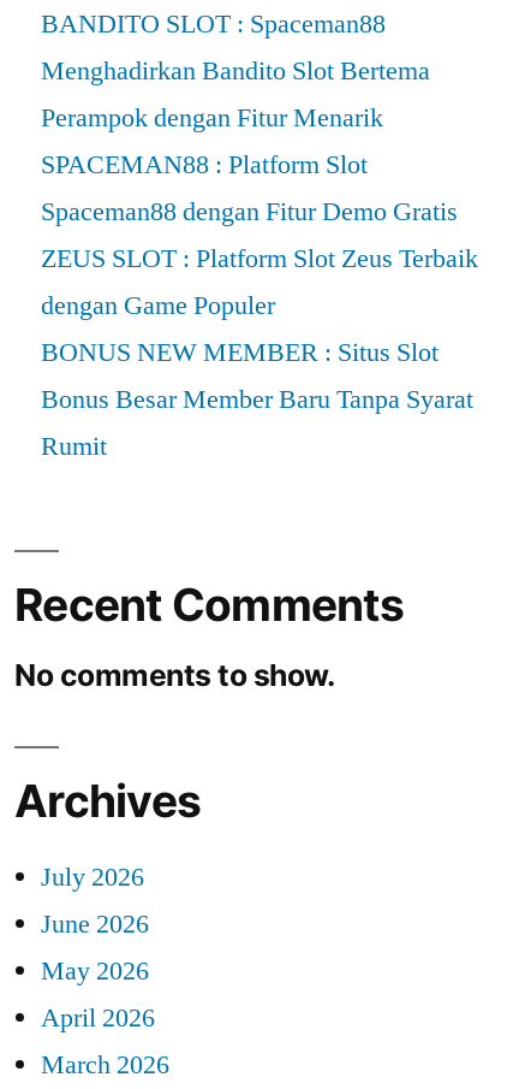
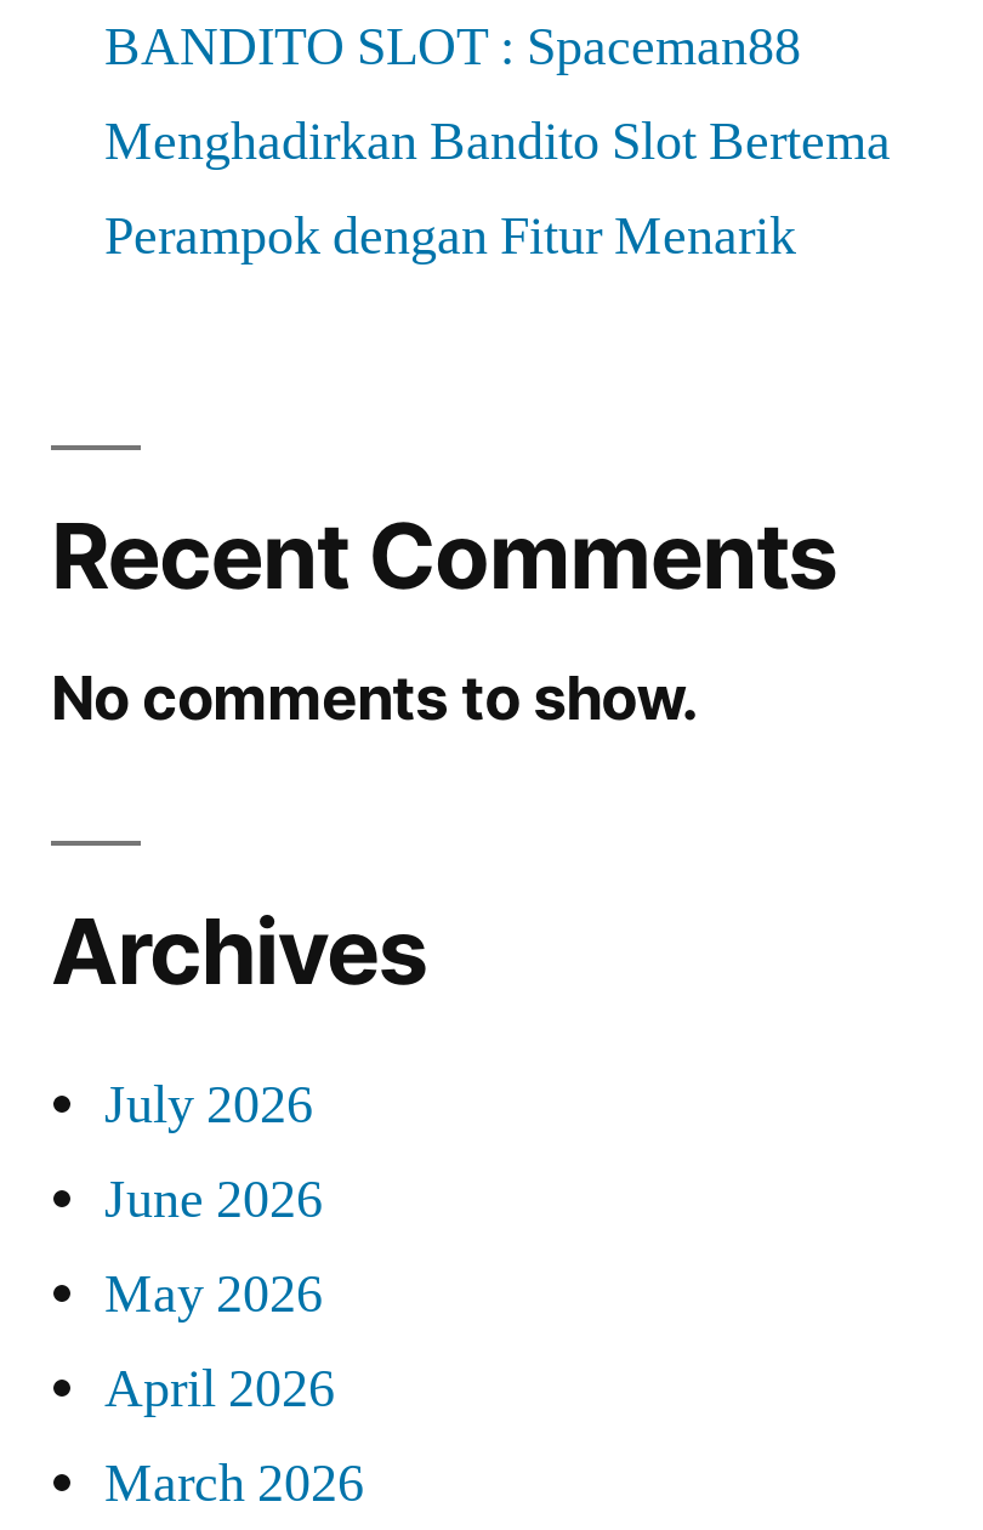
[41,148,478,464] SPACEMAN88 : Platform Slot | Spaceman88 dengan Fitur Demo Gratis | ZEUS SLOT : Platform Slot Zeus Terbaik | dengan Game Populer | BONUS NEW MEMBER : Situs Slot | Bonus Besar Member Baru Tanpa Syarat | Rumit -> none

